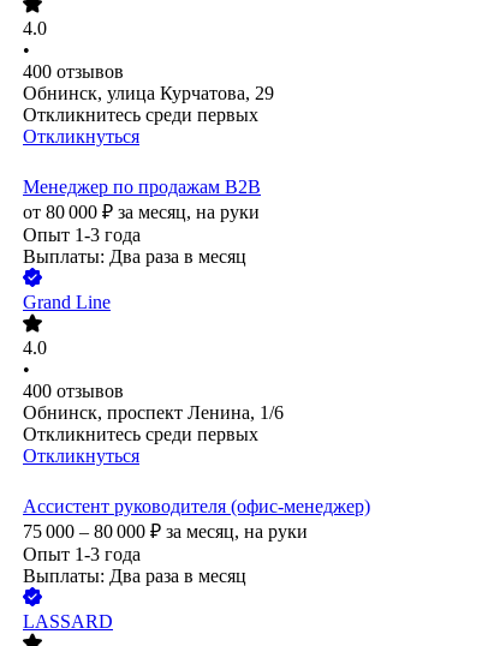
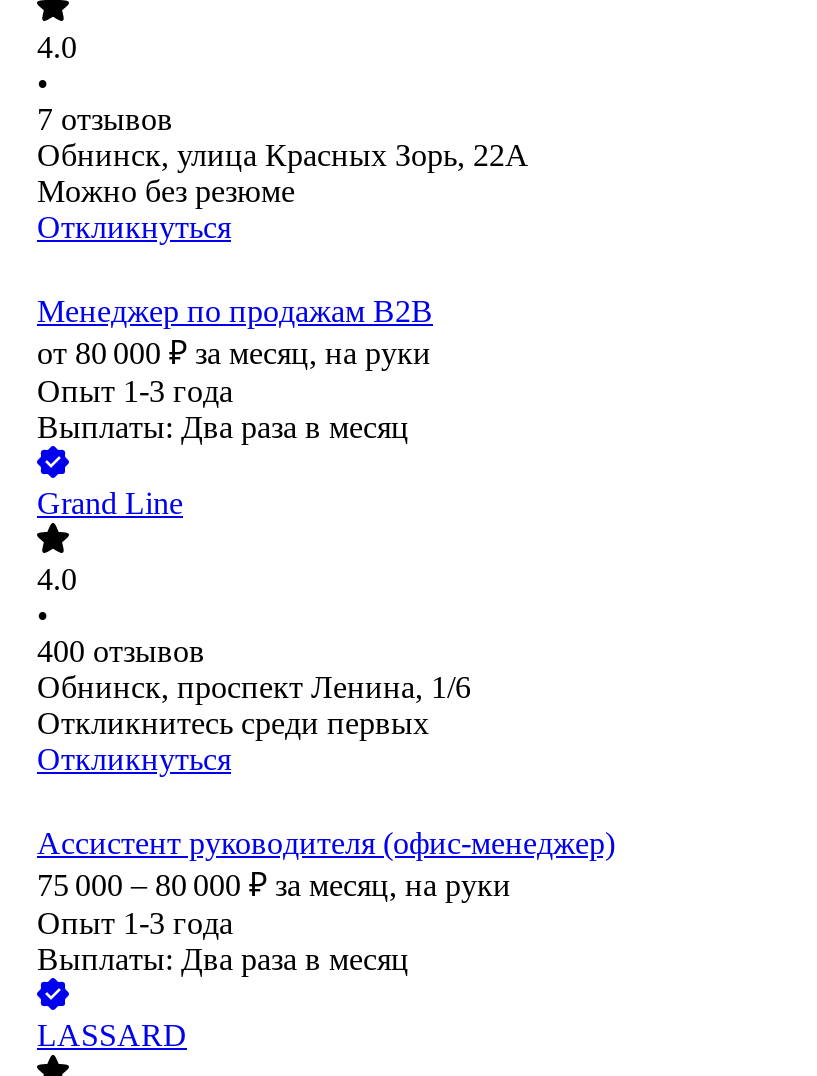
[23,62,274,125] 400 отзывов | Обнинск, улица Курчатова, 29 | Откликнитесь среди первых -> [37,103,529,209] 7 отзывов | Обнинск, улица Красных Зорь, 22А | Можно без резюме

